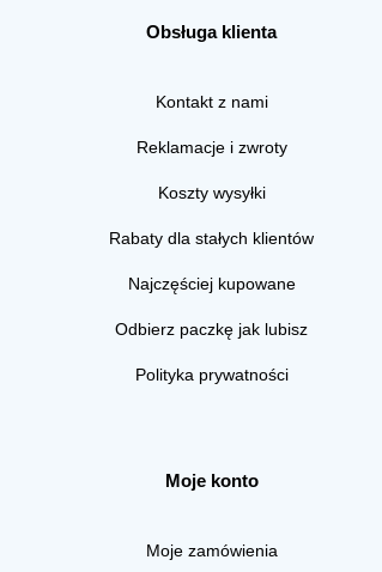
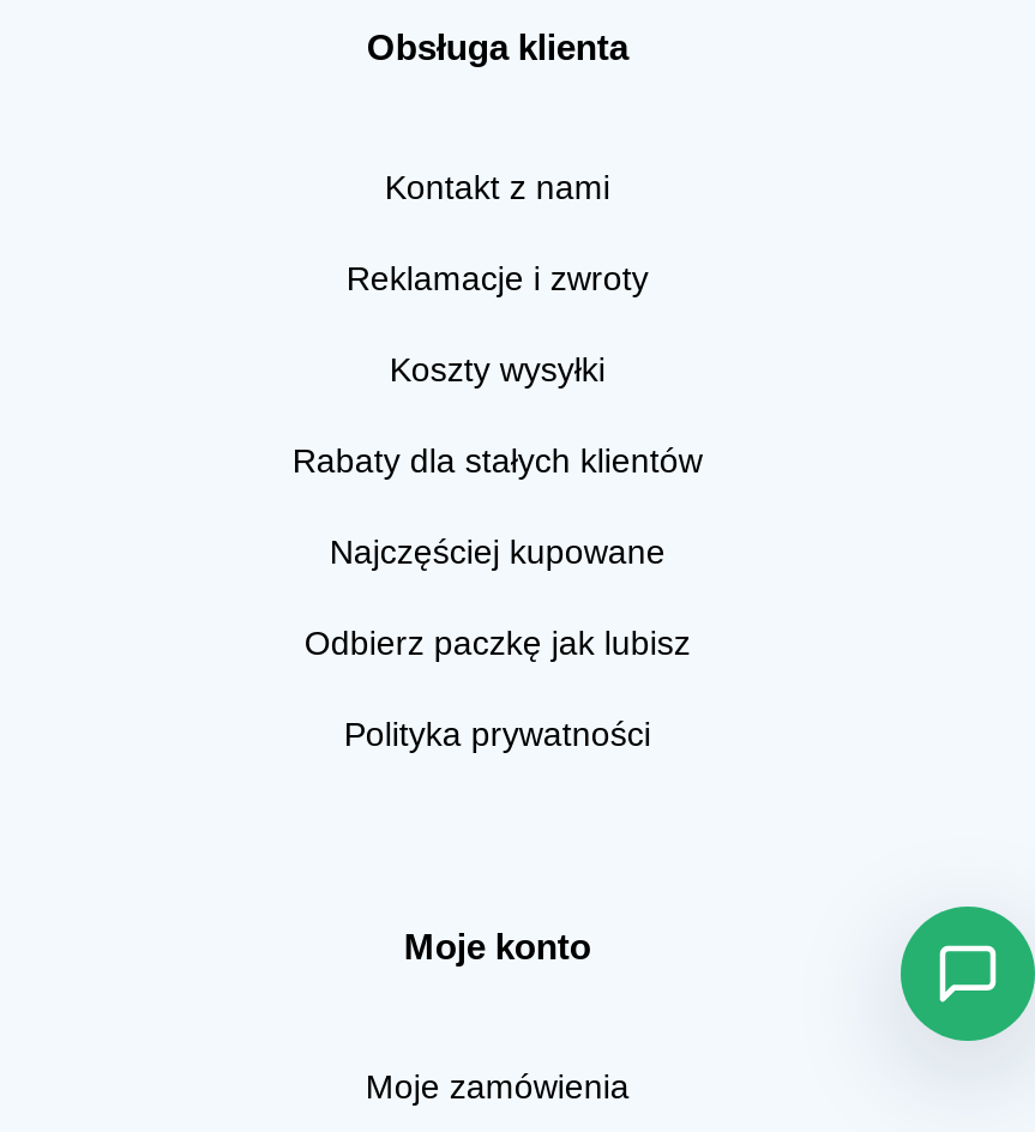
none -> [896,904,1028,1046] [image]

